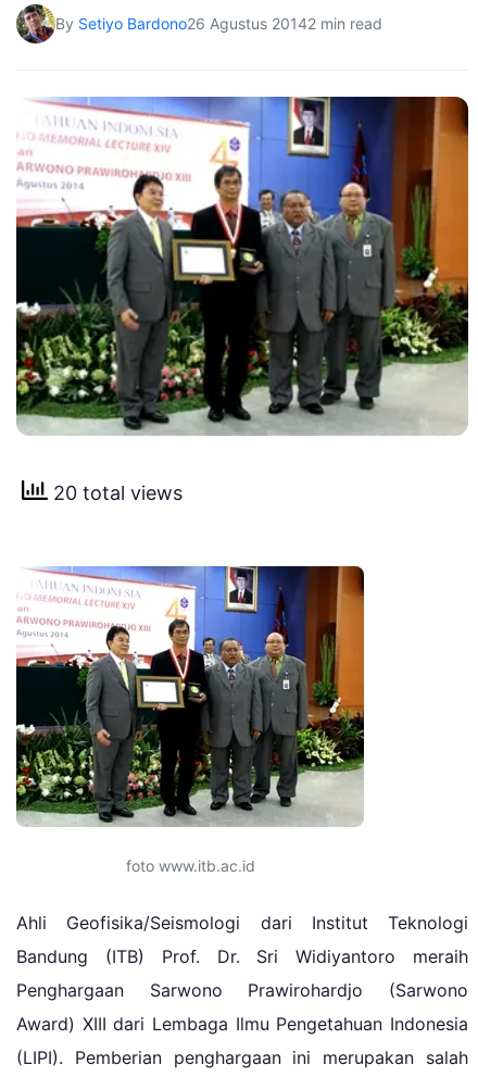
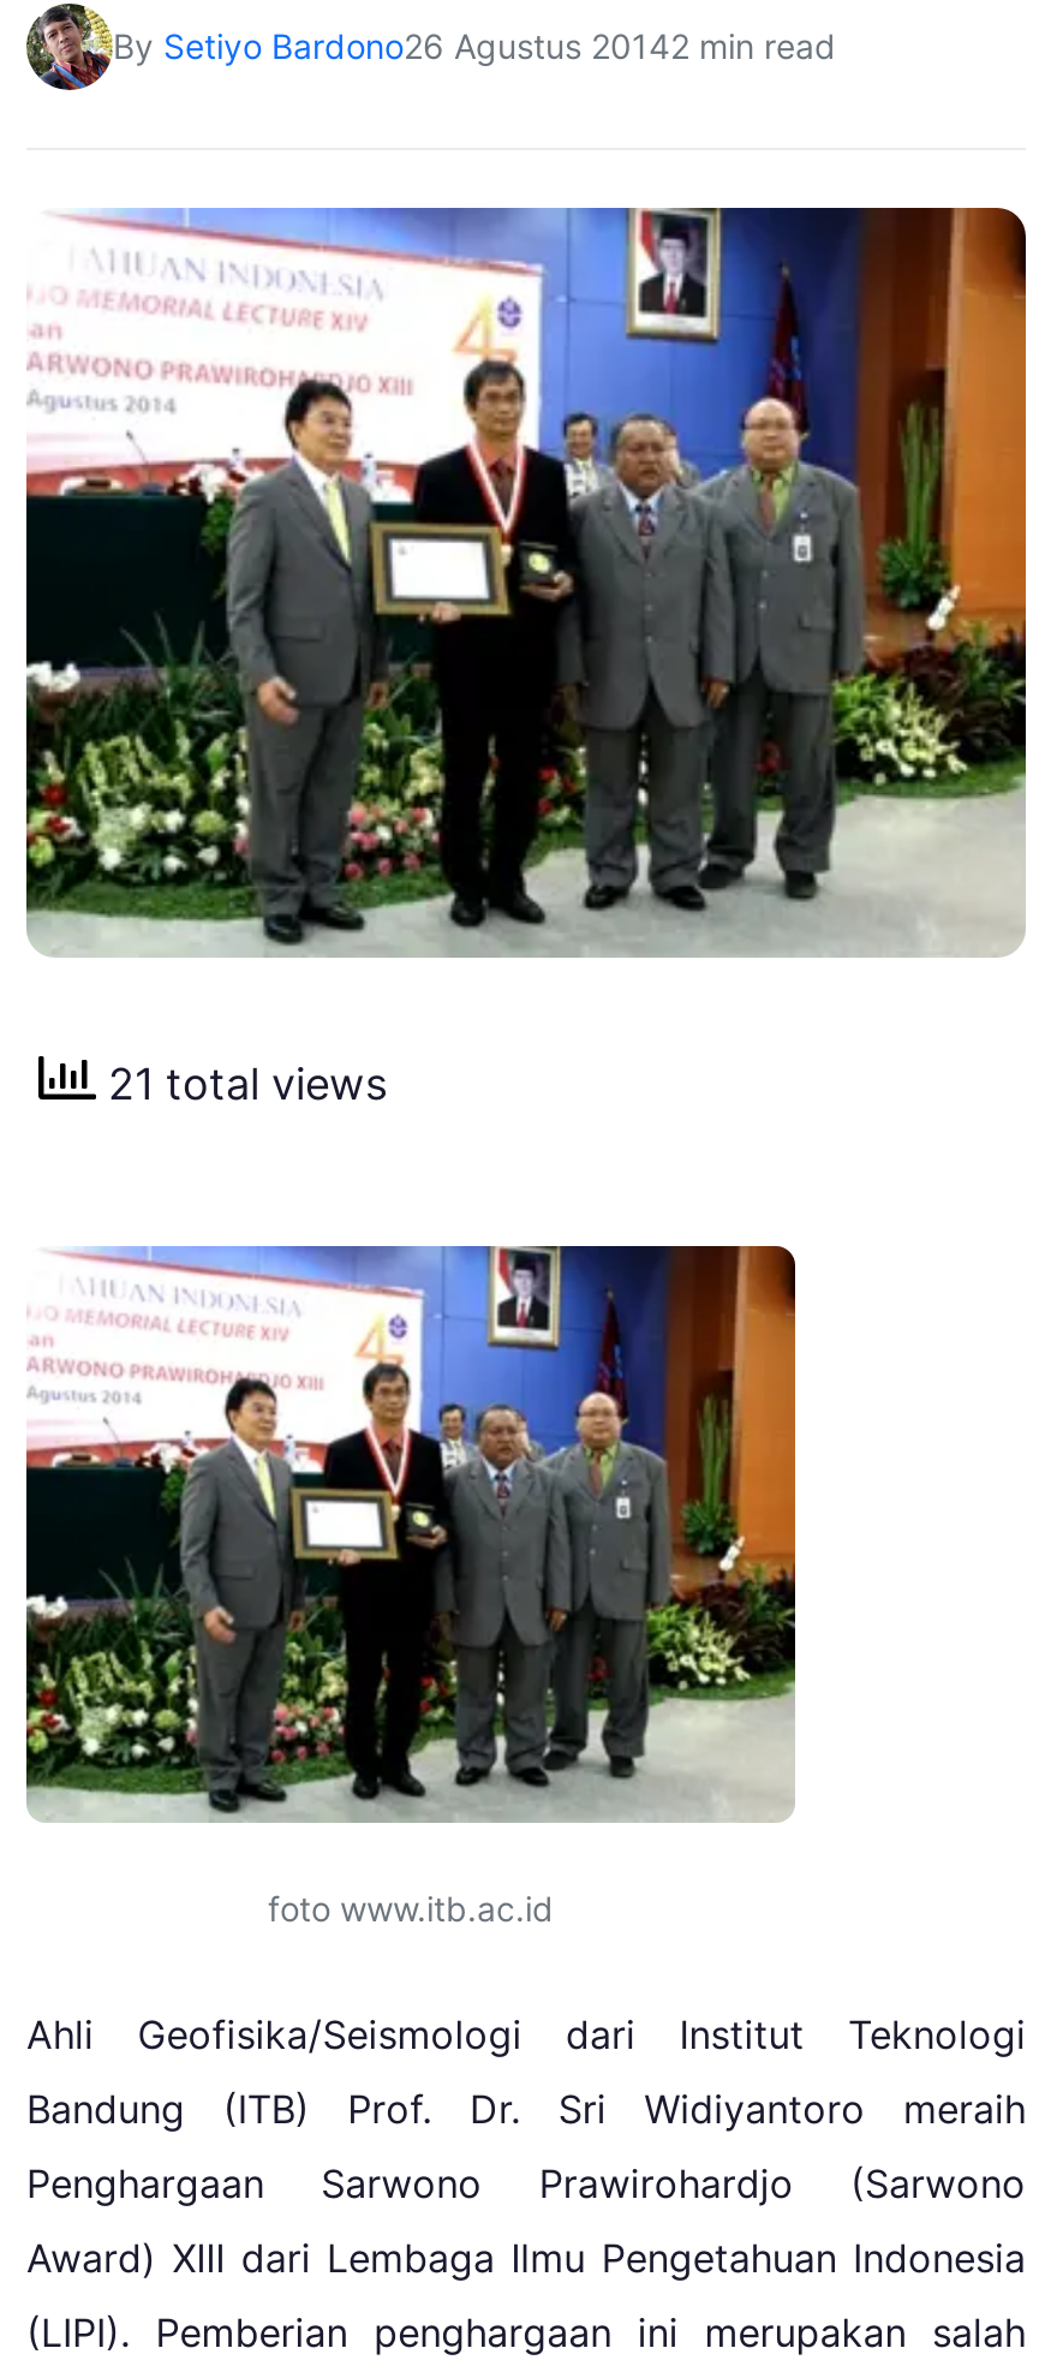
[48,481,183,504] 20 total views -> [96,1059,387,1109] 21 total views

